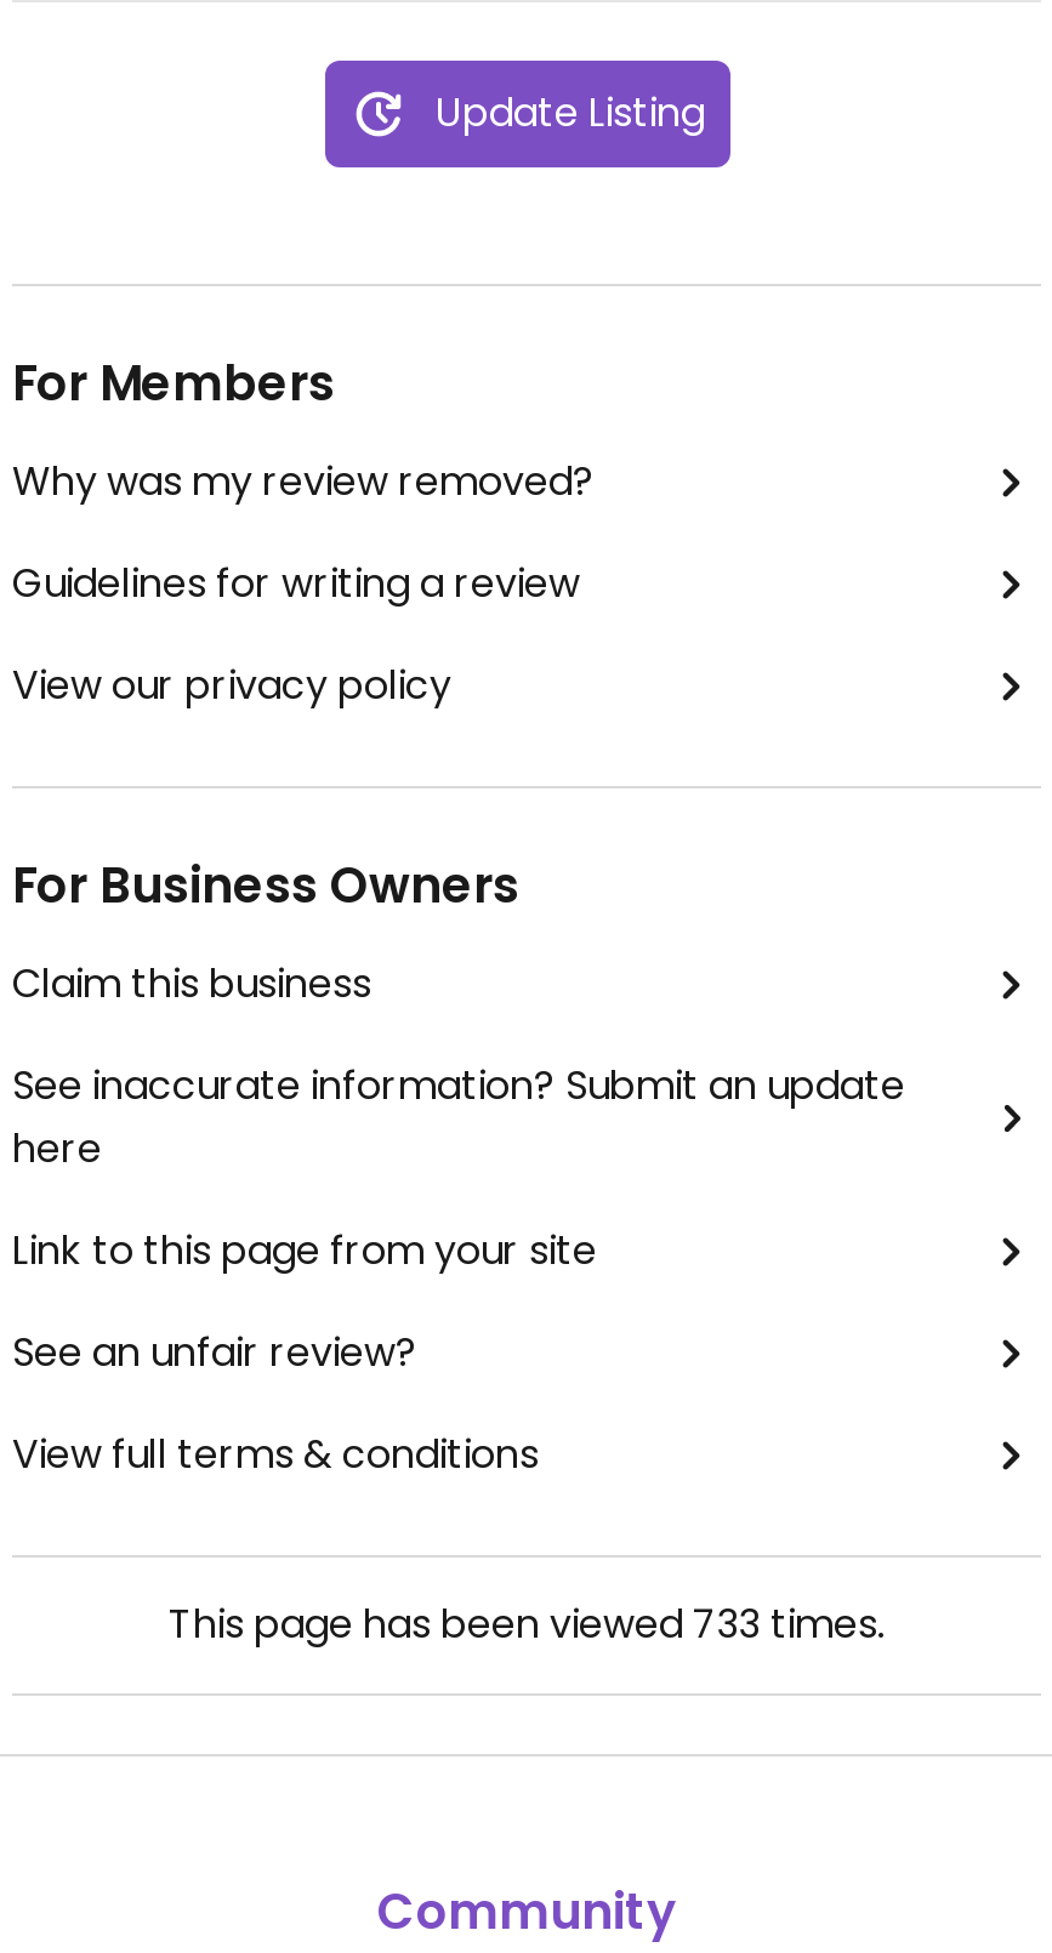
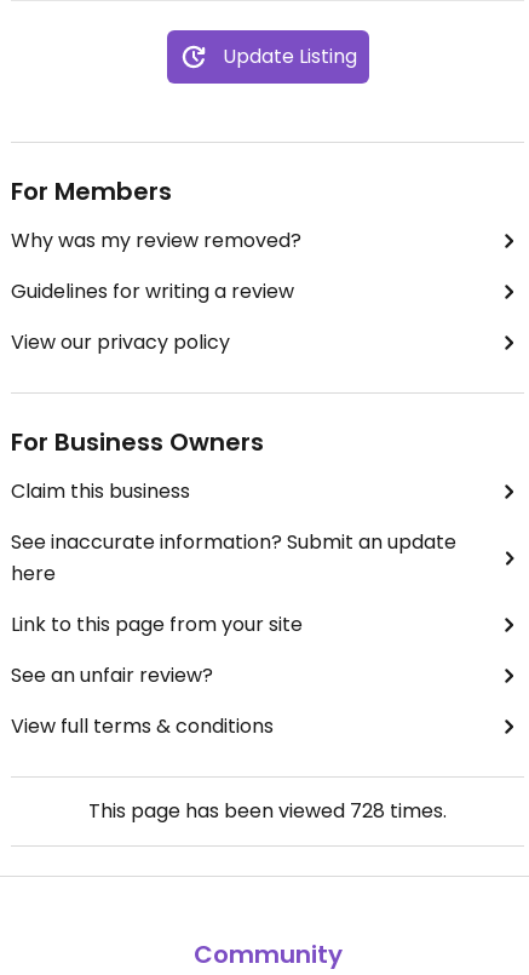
[169,1597,885,1653] This page has been viewed 733 times. -> [88,797,447,825] This page has been viewed 728 times.

